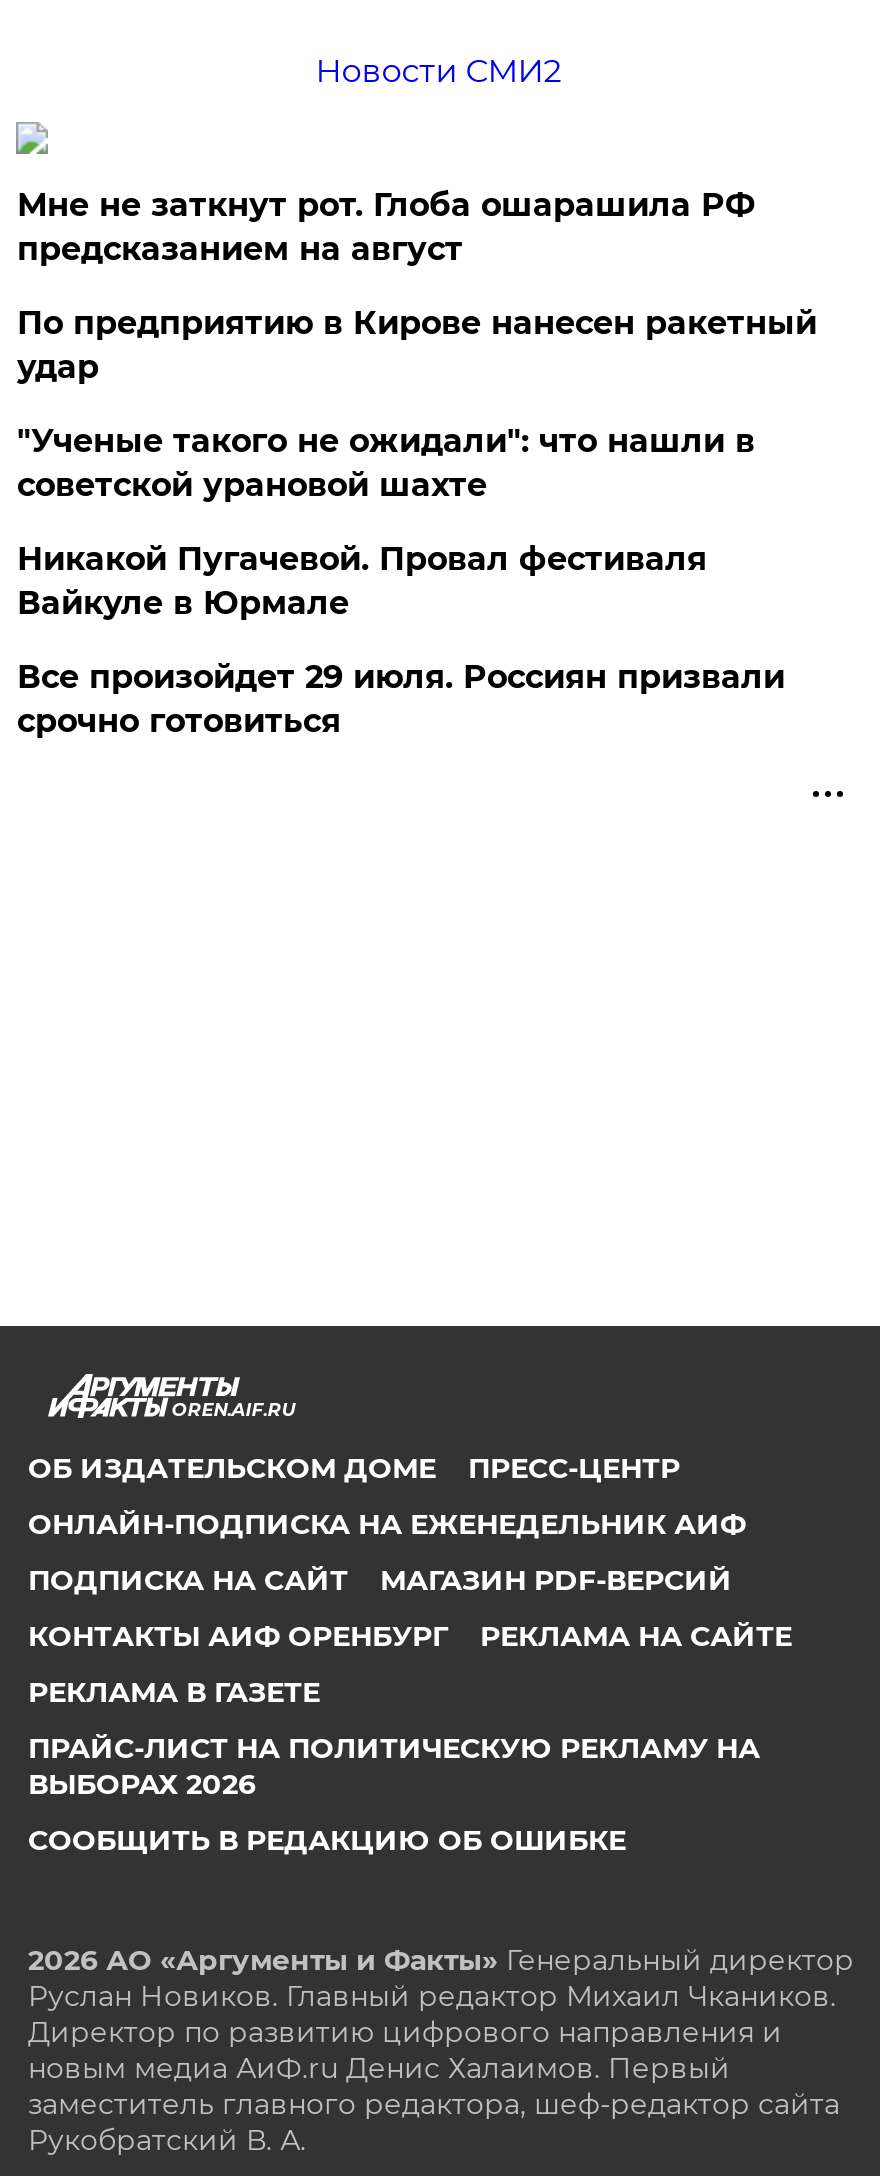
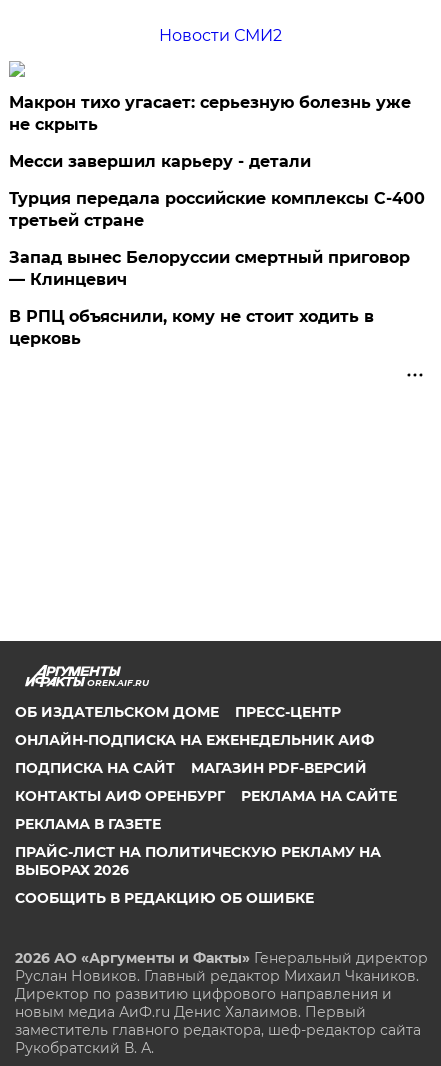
[17,186,755,268] Мне не заткнут рот. Глоба ошарашила РФ | предсказанием на август -> [9,93,411,134] Макрон тихо угасает: серьезную болезнь уже | не скрыть
[17,304,817,386] По предприятию в Кирове нанесен ракетный | удар -> [9,152,311,171] Месси завершил карьеру - детали
[17,422,755,504] "Ученые такого не ожидали": что нашли в | советской урановой шахте -> [9,189,425,230] Турция передала российские комплексы С-400 | третьей стране
[17,540,707,622] Никакой Пугачевой. Провал фестиваля | Вайкуле в Юрмале -> [9,248,410,289] Запад вынес Белоруссии смертный приговор | — Клинцевич
[17,658,785,740] Все произойдет 29 июля. Россиян призвали | срочно готовиться -> [9,307,374,348] В РПЦ объяснили, кому не стоит ходить в | церковь

